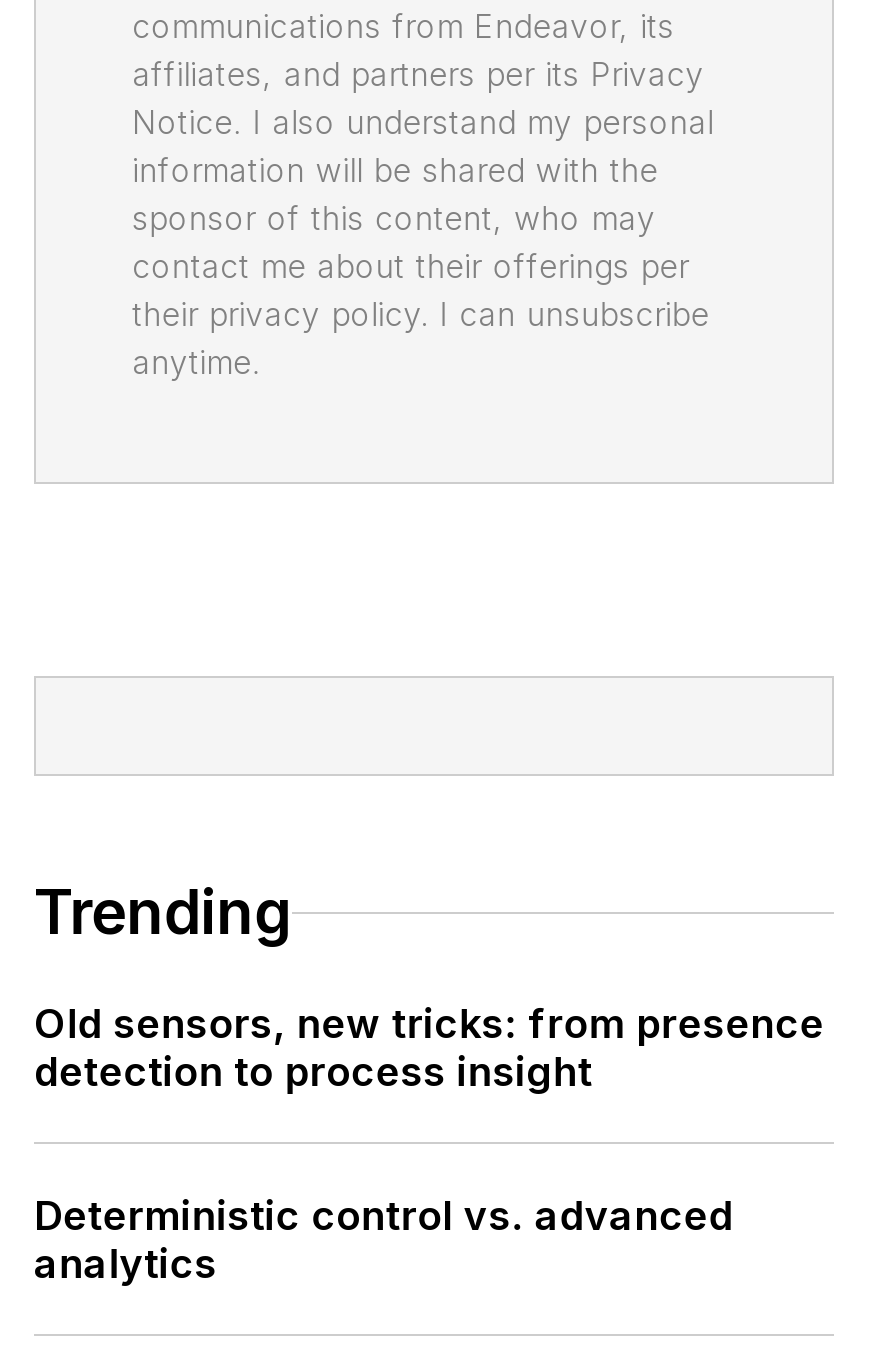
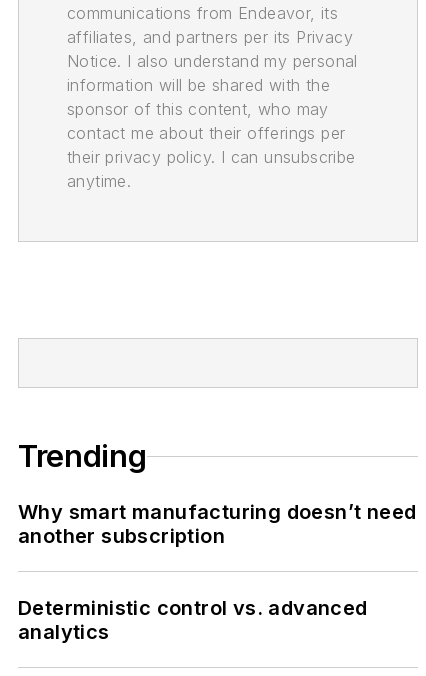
[34,1000,824,1096] Old sensors, new tricks: from presence | detection to process insight -> [18,500,416,548] Why smart manufacturing doesn’t need | another subscription

